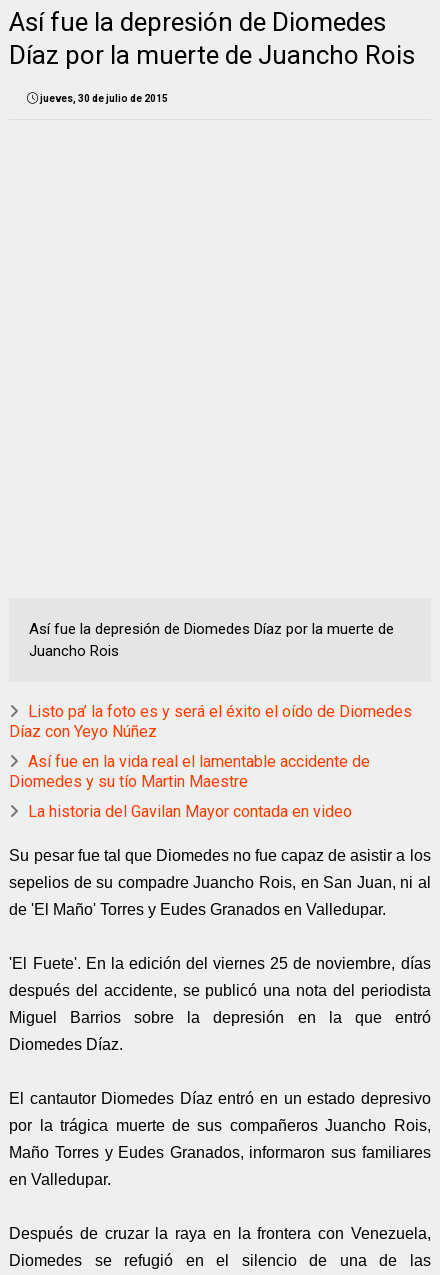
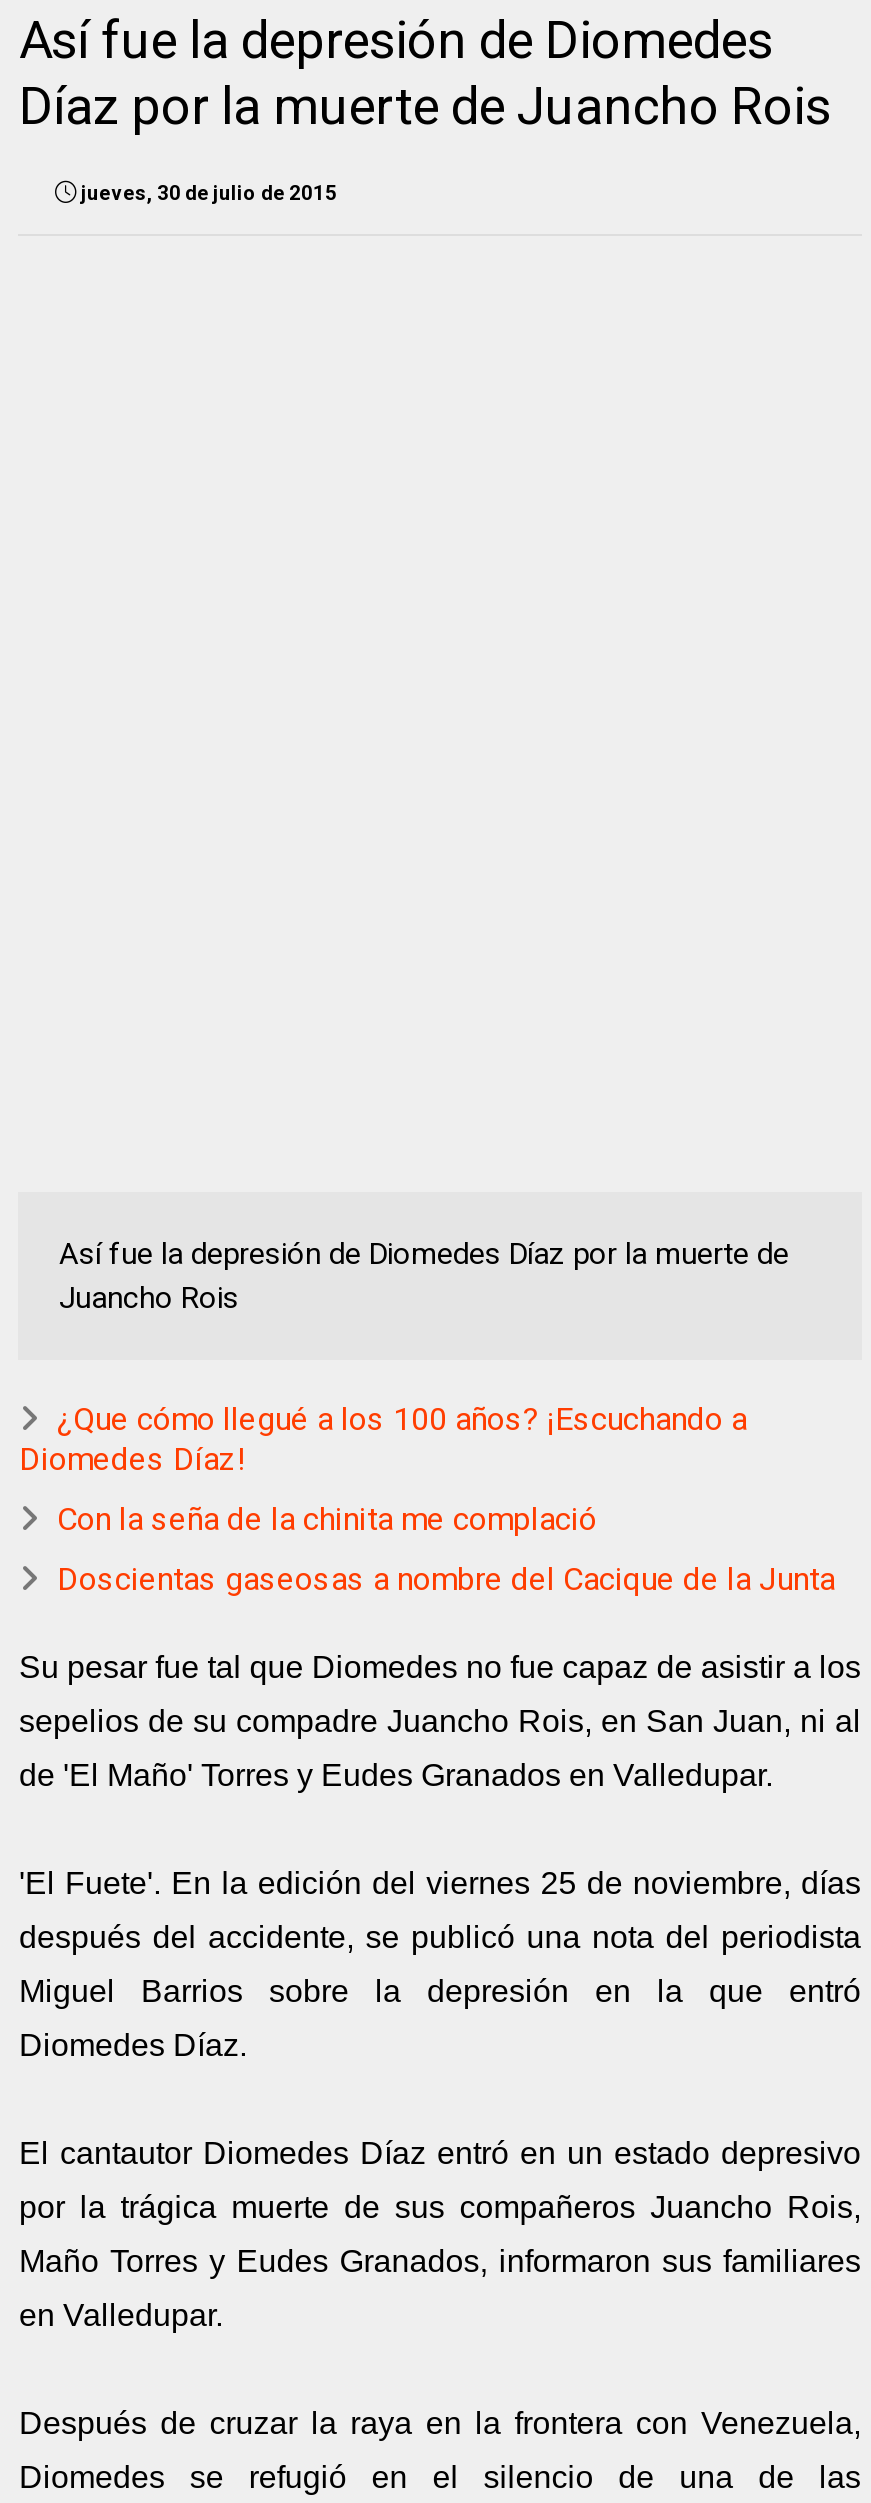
[9,701,412,740] Listo pa’ la foto es y será el éxito el oído de Diomedes | Díaz con Yeyo Núñez -> [19,1399,747,1477] ¿Que cómo llegué a los 100 años? ¡Escuchando a | Diomedes Díaz!
[9,751,370,790] Así fue en la vida real el lamentable accidente de | Diomedes y su tío Martin Maestre -> [57,1499,597,1537] Con la seña de la chinita me complació
[28,801,352,820] La historia del Gavilan Mayor contada en video -> [57,1559,835,1597] Doscientas gaseosas a nombre del Cacique de la Junta

